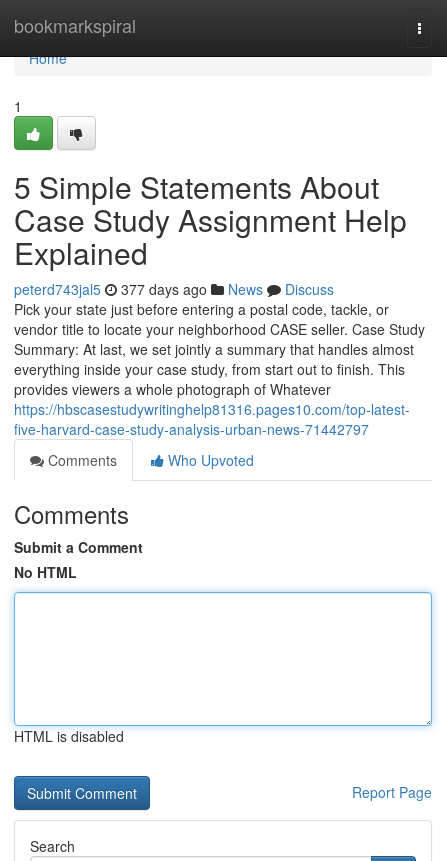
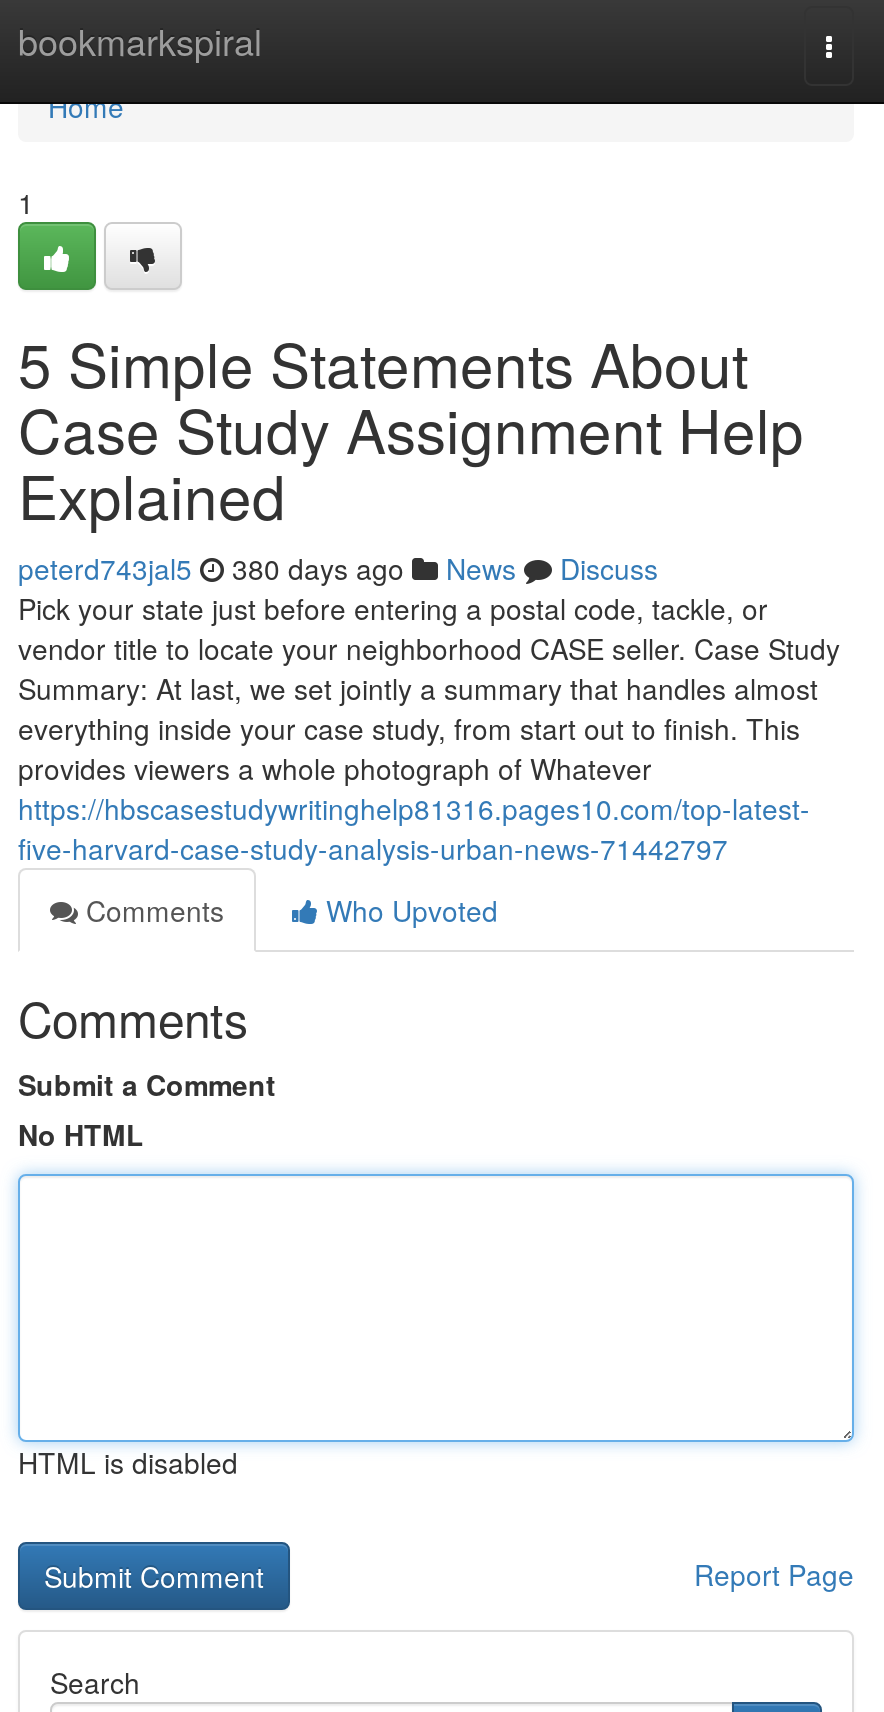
[14,279,334,299] peterd743jal5 377 days ago News Discuss -> [18,548,658,588] peterd743jal5 380 days ago News Discuss

